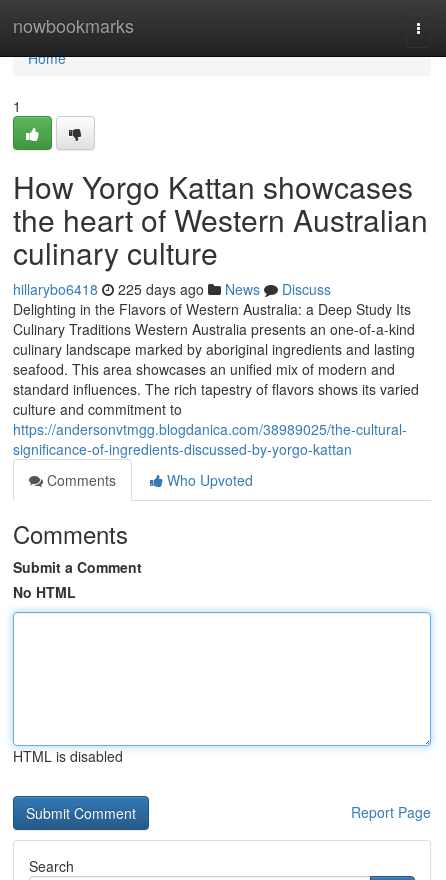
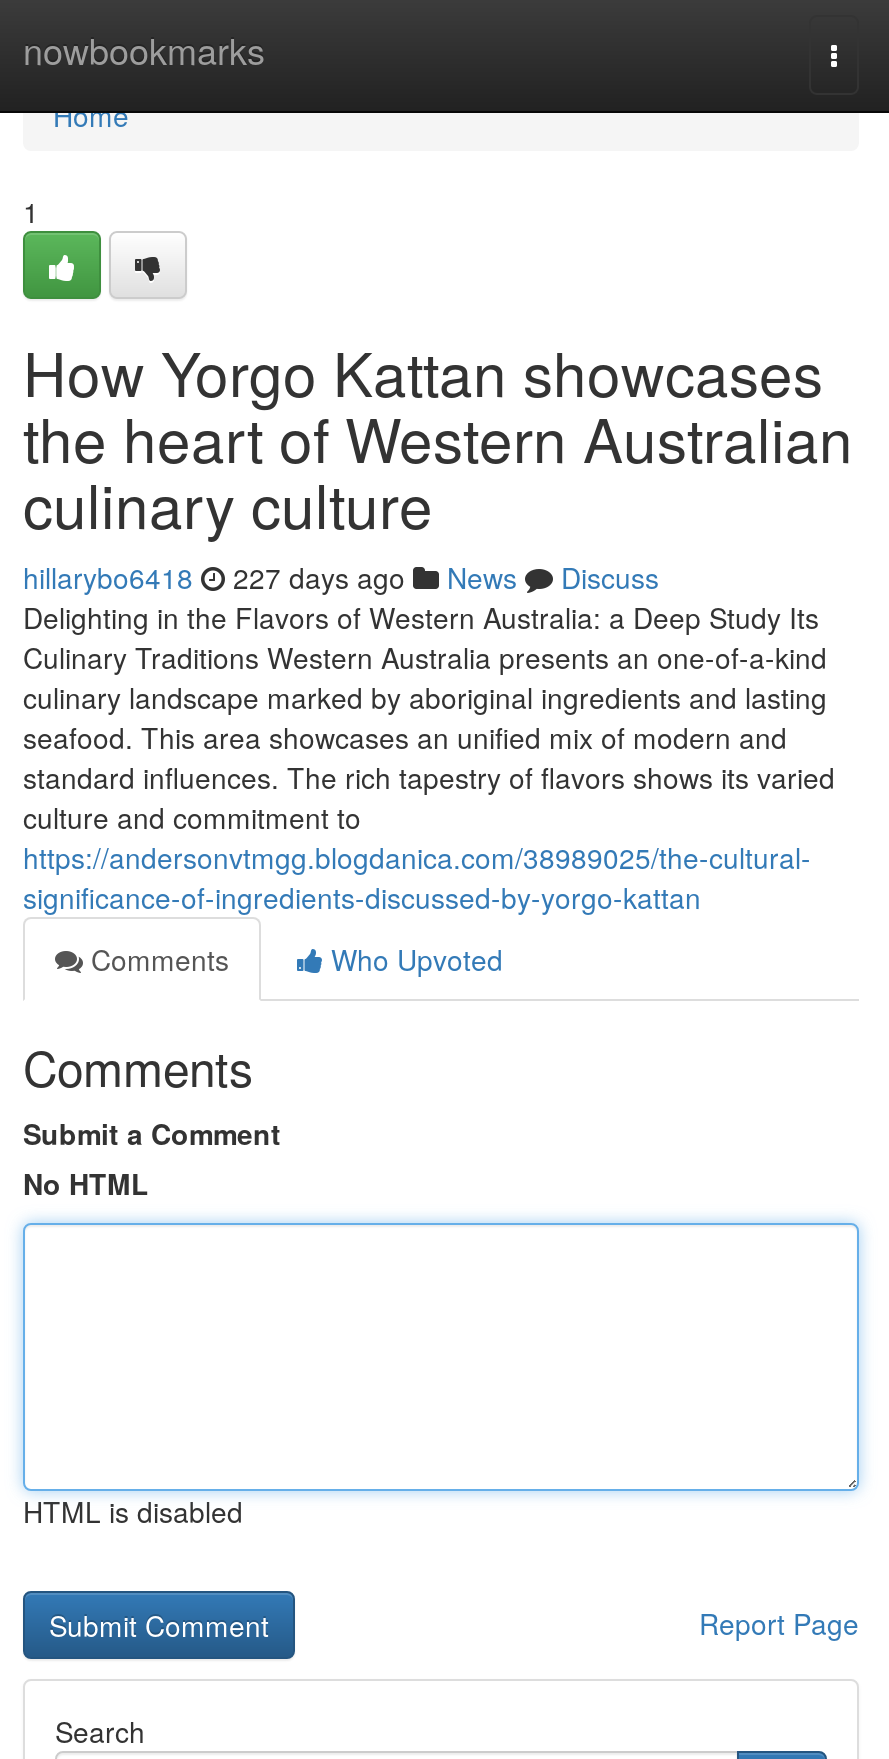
[13,279,331,299] hillarybo6418 225 days ago News Discuss -> [23,557,659,597] hillarybo6418 227 days ago News Discuss

